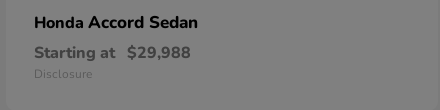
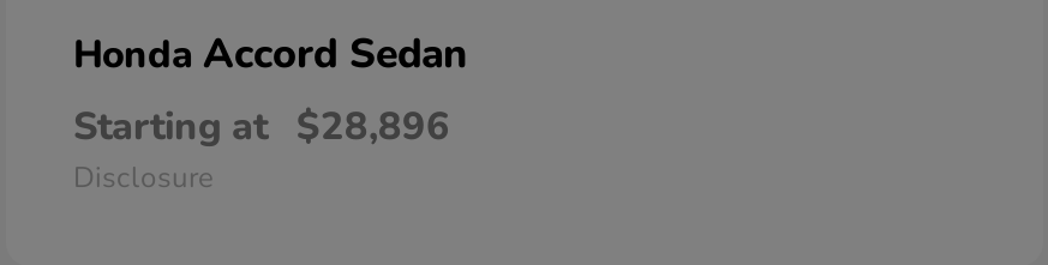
[34,42,191,64] Starting at $29,988 -> [73,102,450,155] Starting at $28,896

